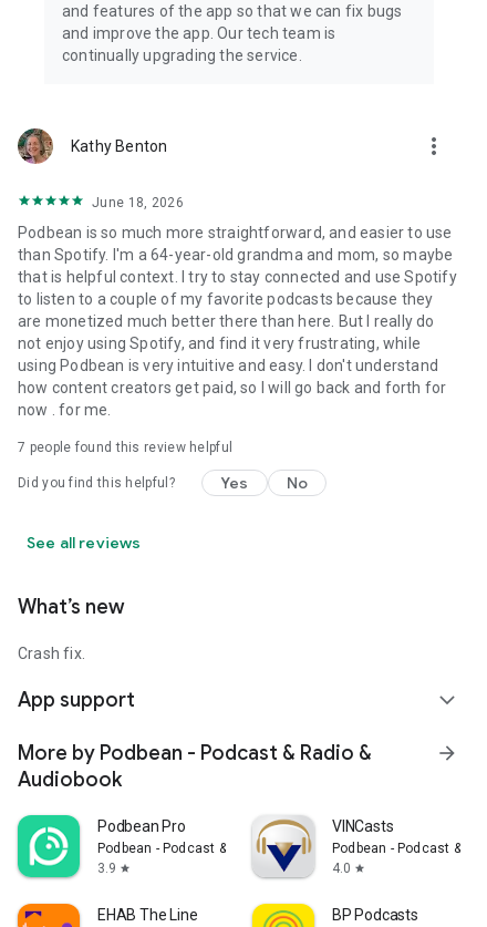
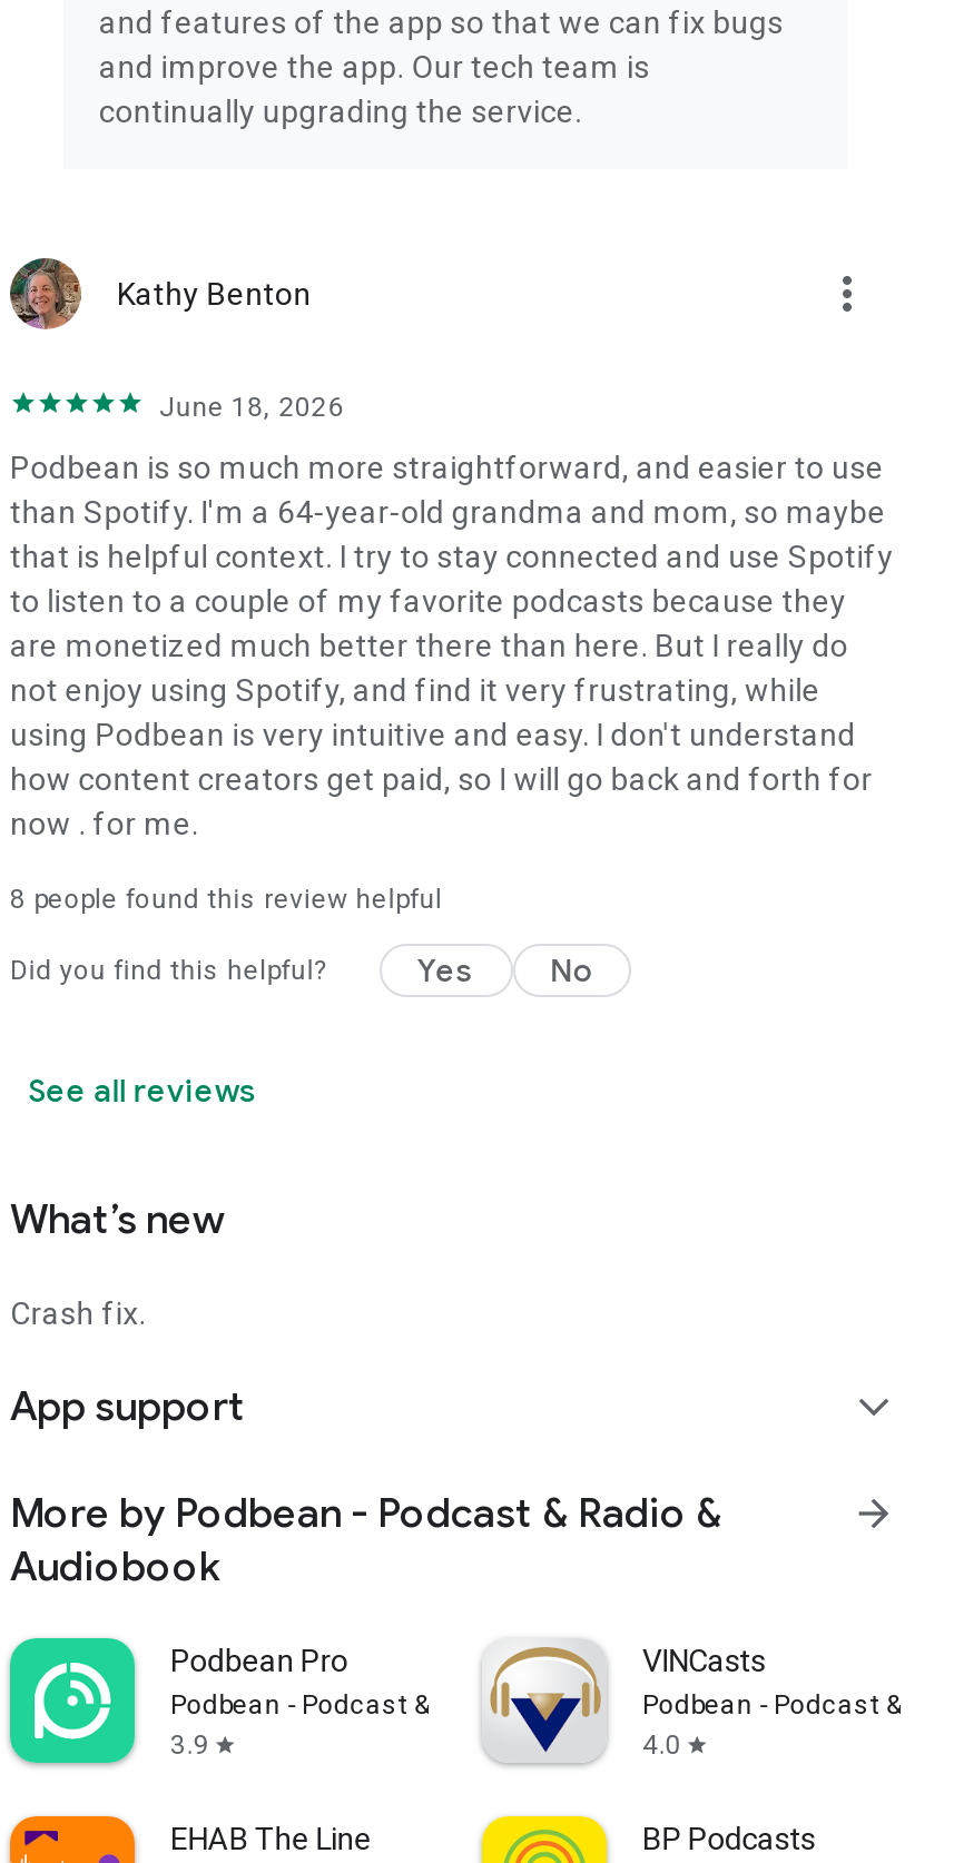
[18,440,233,455] 7 people found this review helpful -> [10,884,442,915] 8 people found this review helpful

